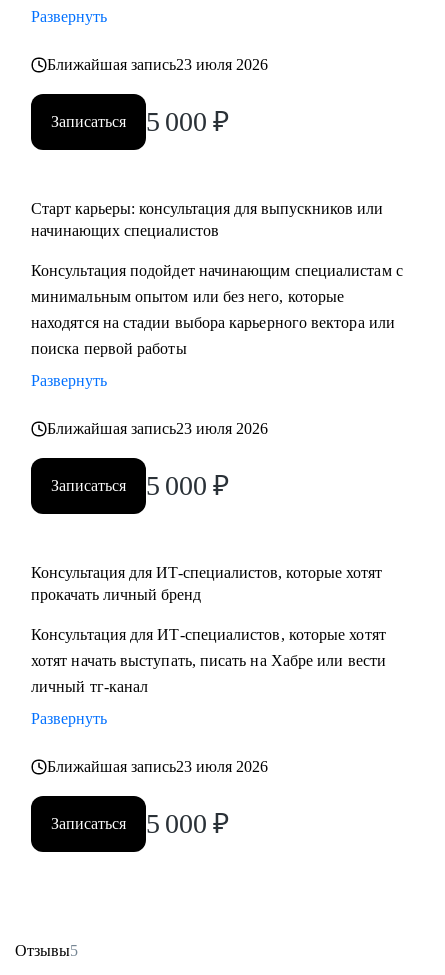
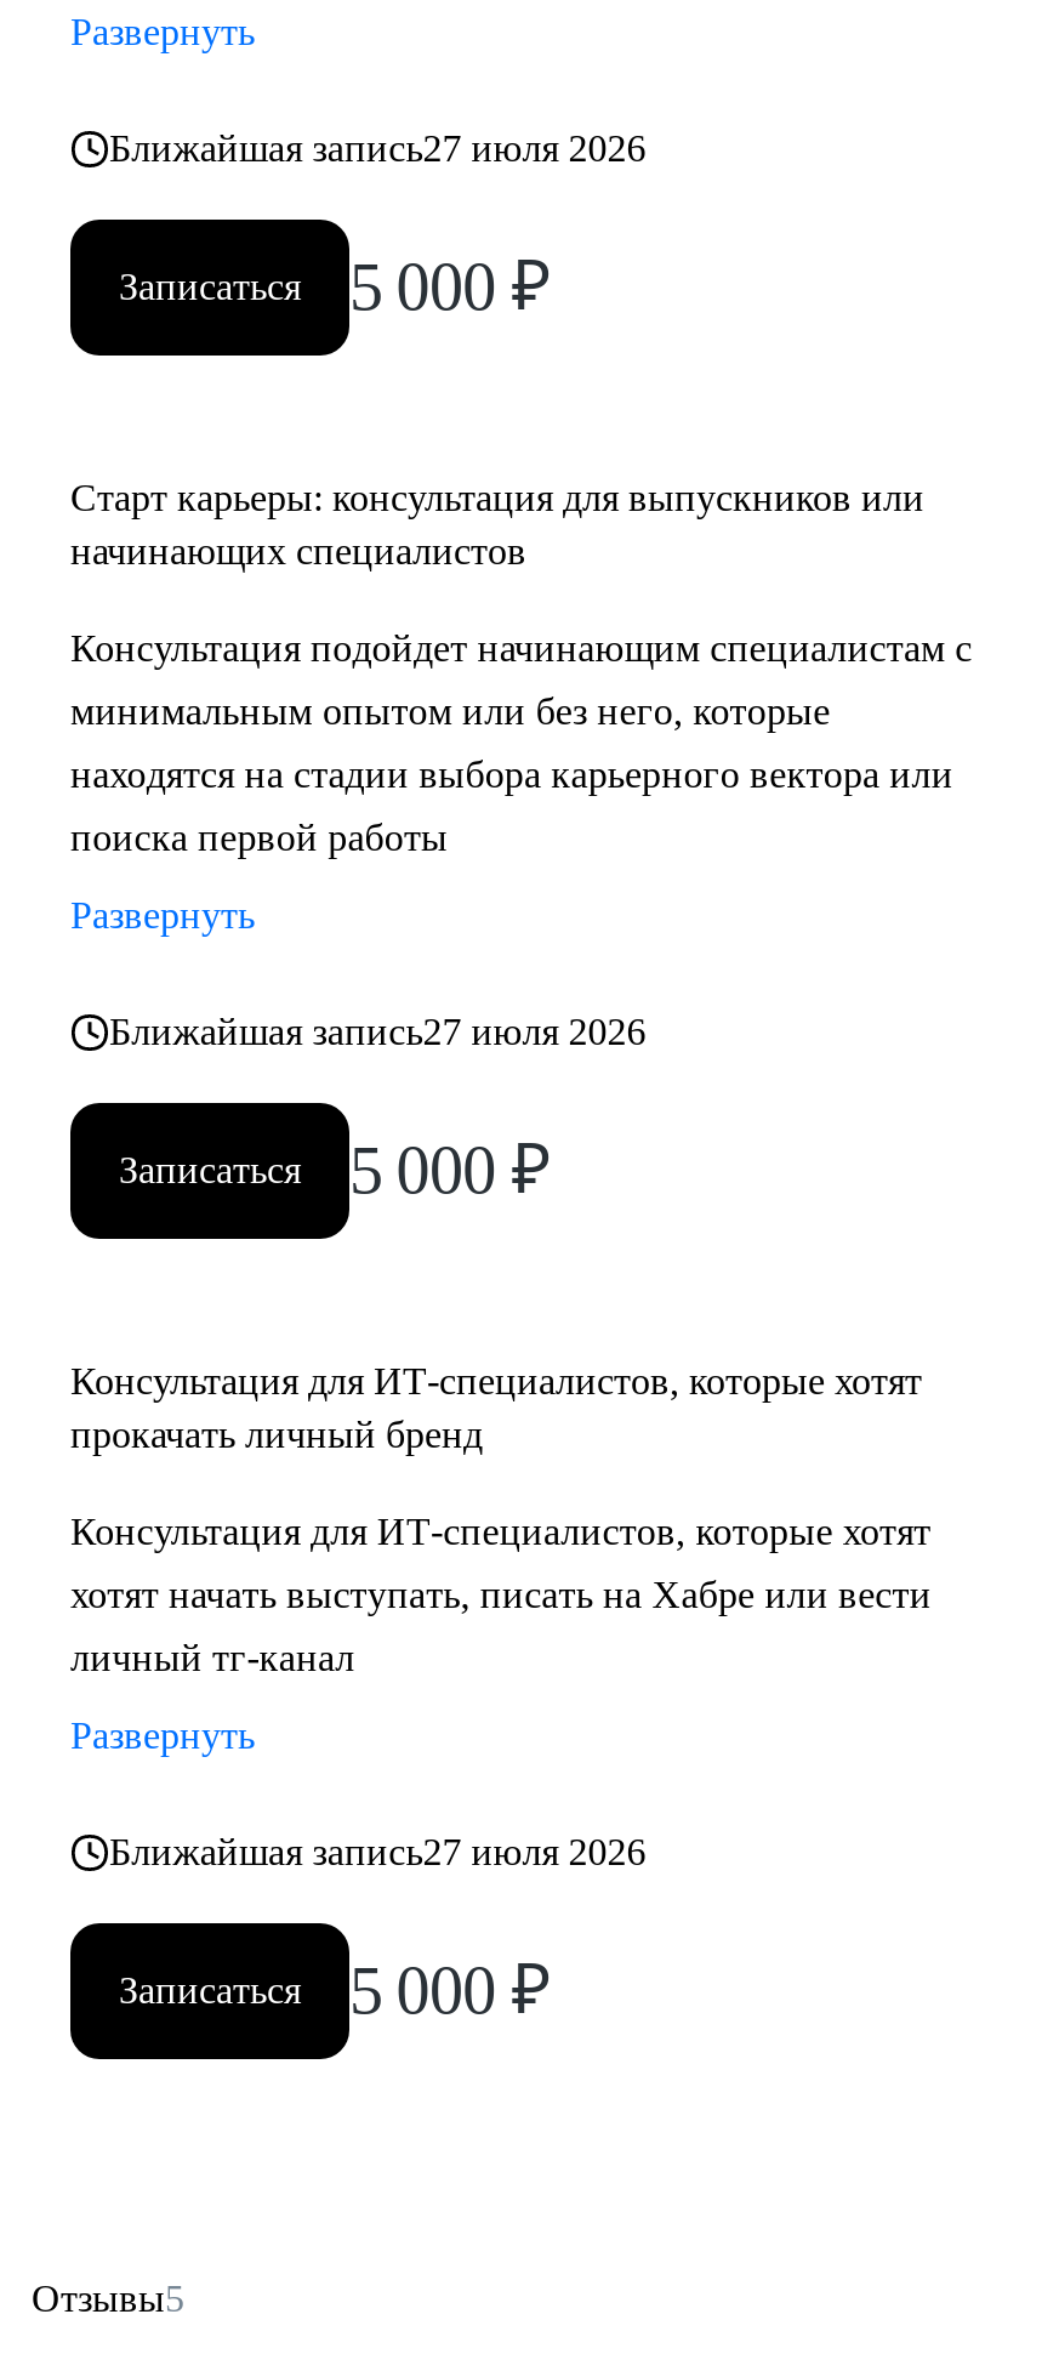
[47,56,268,73] Ближайшая запись23 июля 2026 -> [109,127,646,169] Ближайшая запись27 июля 2026
[47,420,268,437] Ближайшая запись23 июля 2026 -> [109,1011,646,1052] Ближайшая запись27 июля 2026
[47,758,268,775] Ближайшая запись23 июля 2026 -> [109,1831,646,1872] Ближайшая запись27 июля 2026

